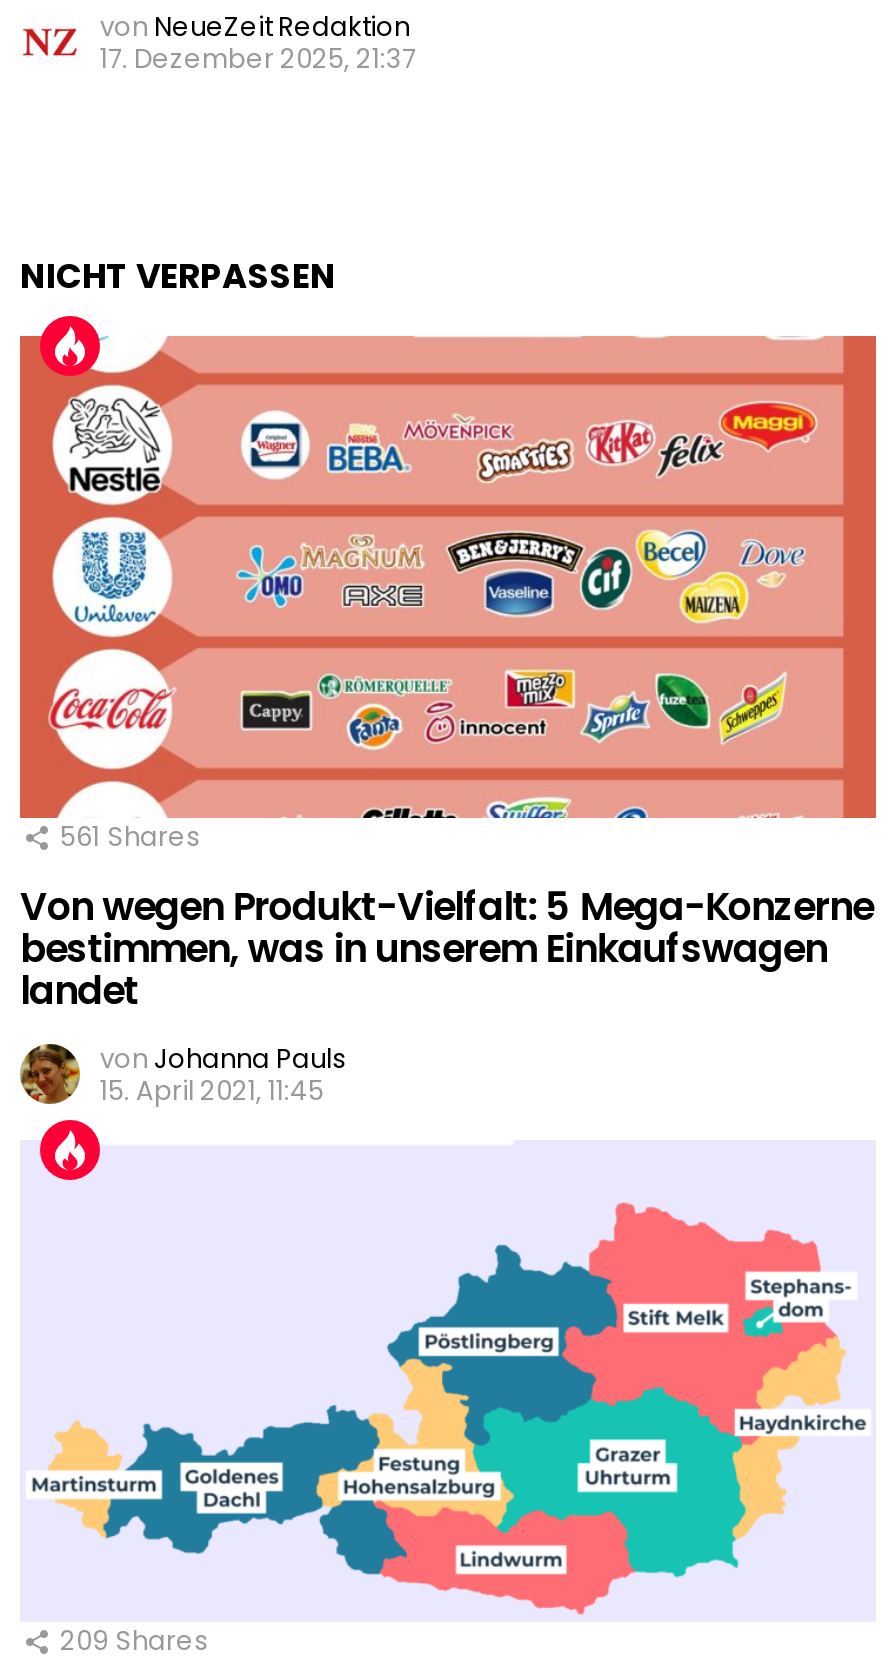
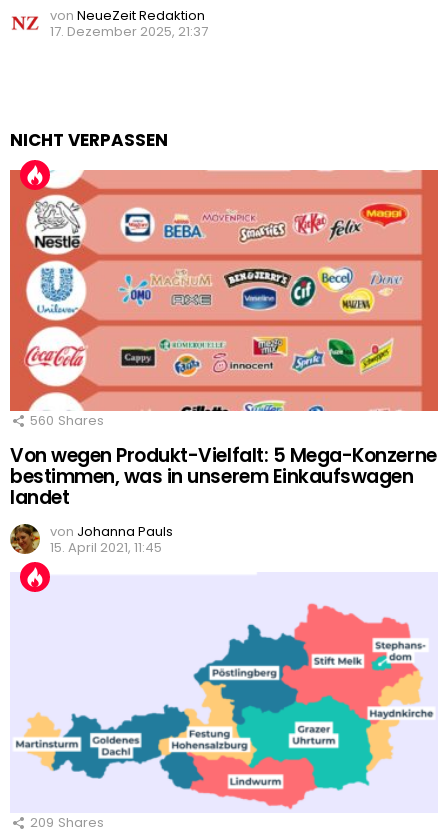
[60,818,200,856] 561 Shares -> [30,411,104,430] 560 Shares

